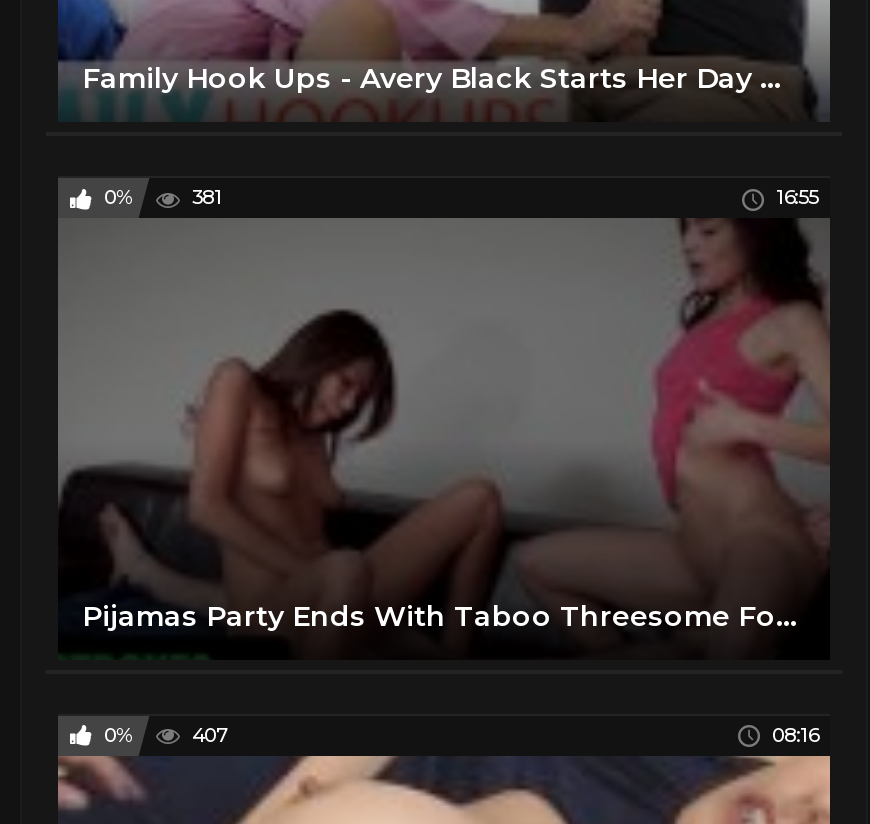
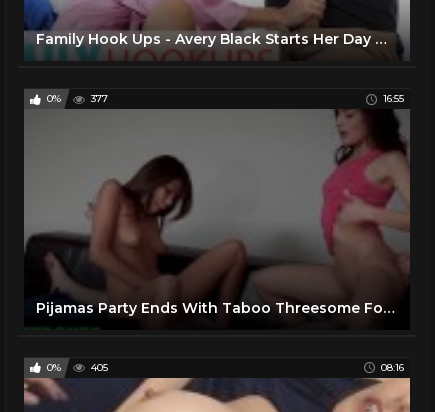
[192,185,222,211] 381 -> [91,92,108,105] 377
[192,722,228,748] 407 -> [91,361,108,374] 405

